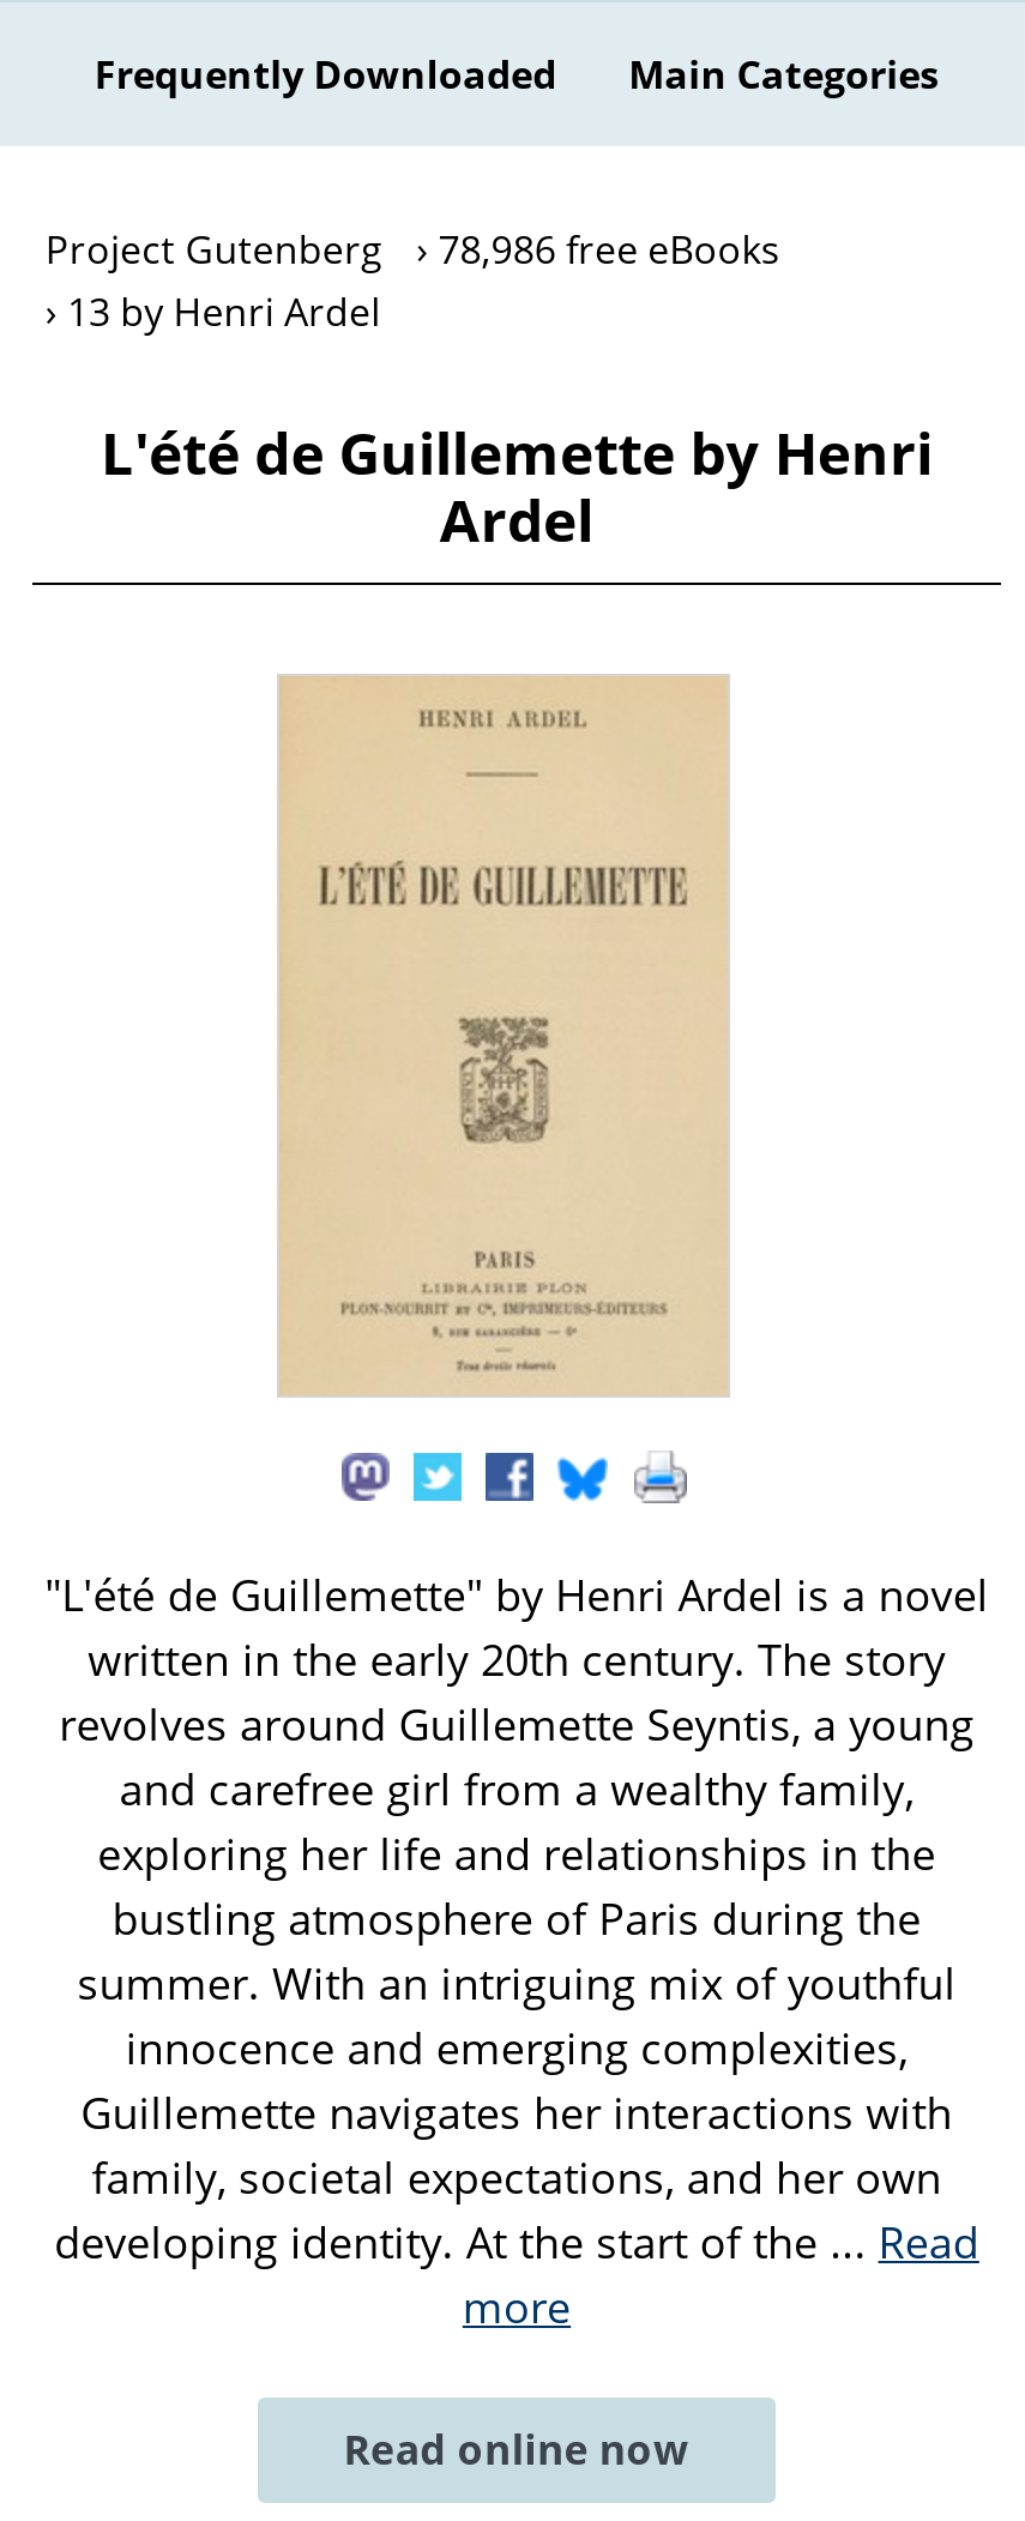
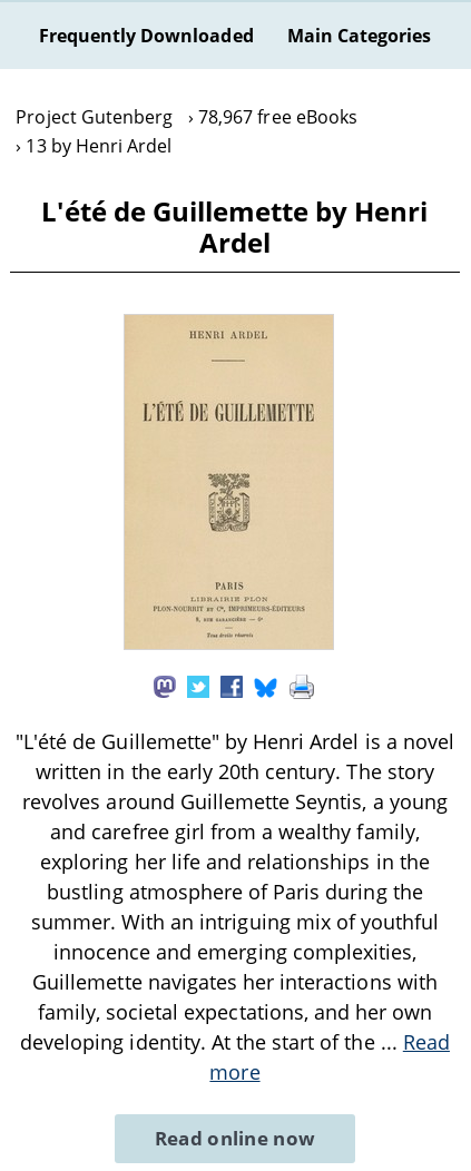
[45,223,780,276] Project Gutenberg 78,986 free eBooks -> [16,105,357,129] Project Gutenberg 78,967 free eBooks

